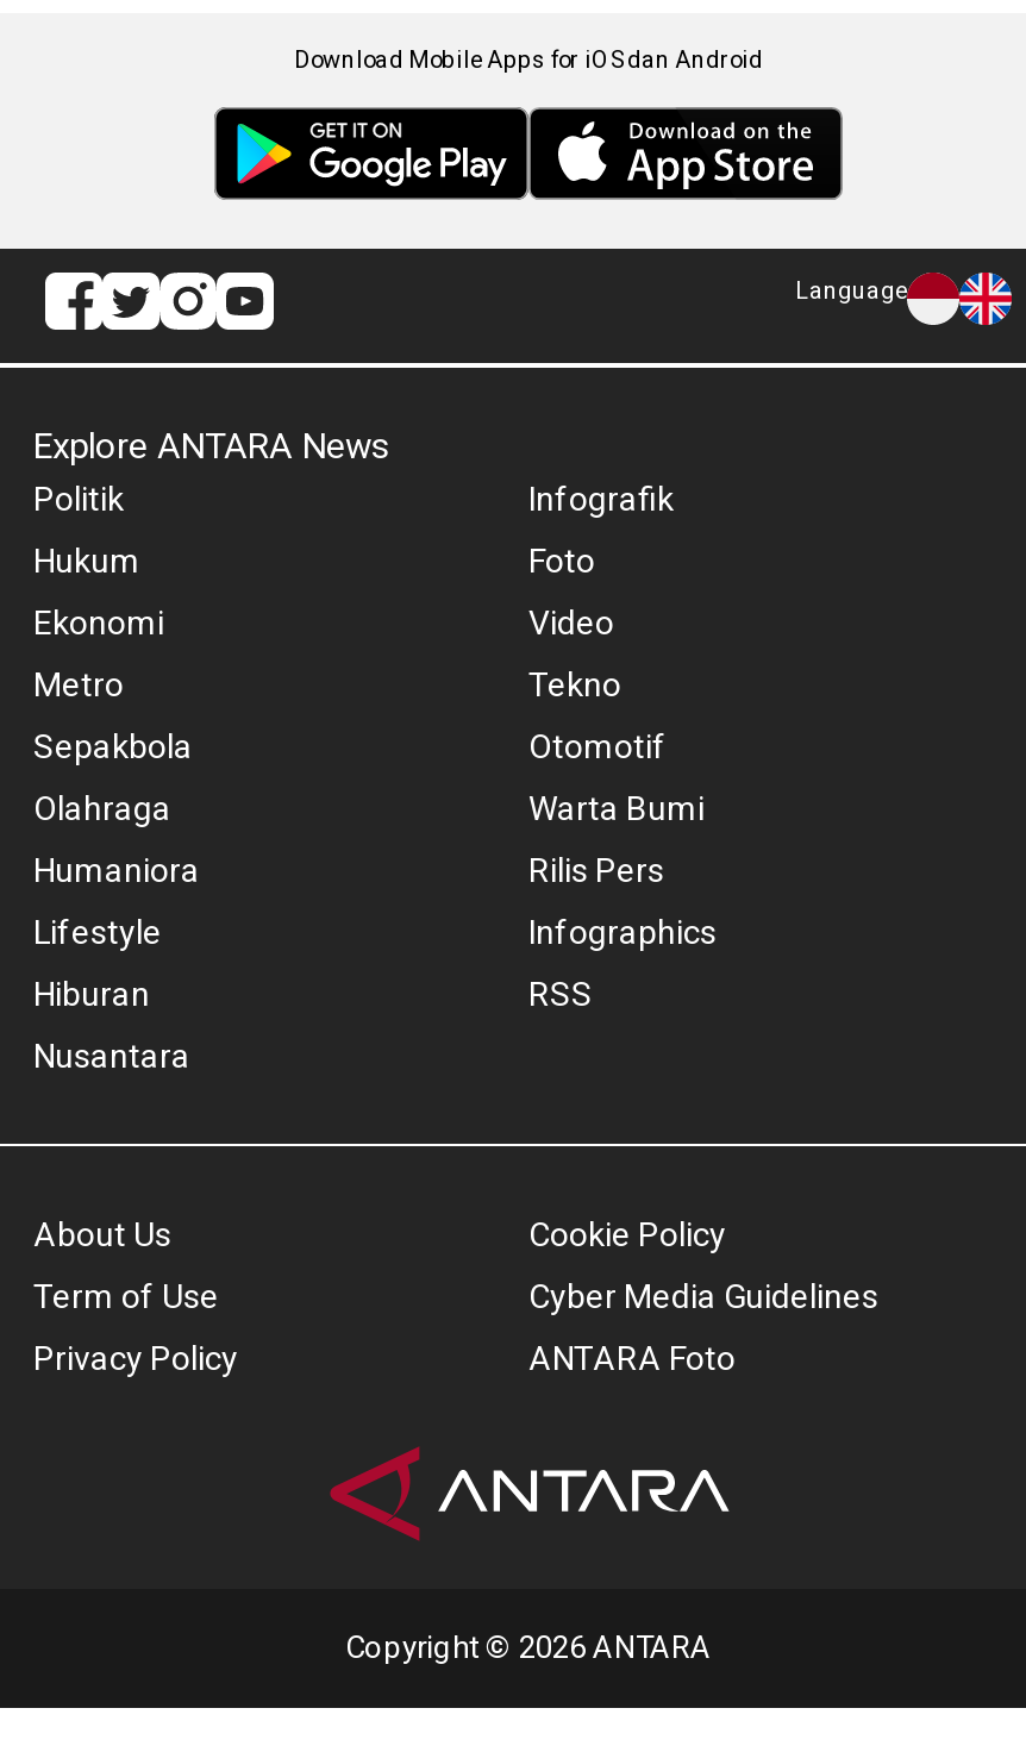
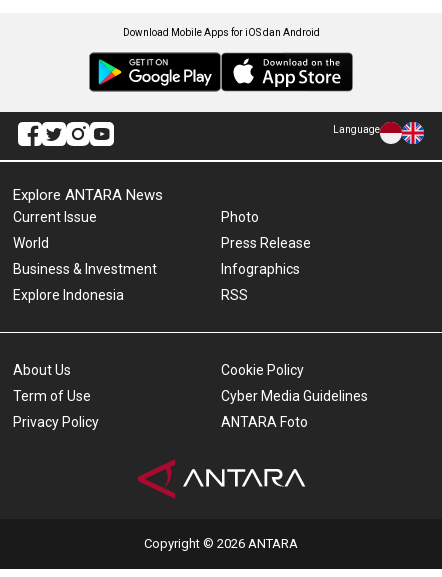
[33,480,200,1075] Politik | Hukum | Ekonomi | Metro | Sepakbola | Olahraga | Humaniora | Lifestyle | Hiburan | Nusantara -> [13,209,157,303] Current Issue | World | Business & Investment | Explore Indonesia
[528,480,705,889] Infografik | Foto | Video | Tekno | Otomotif | Warta Bumi | Rilis Pers -> [221,209,311,251] Photo | Press Release

